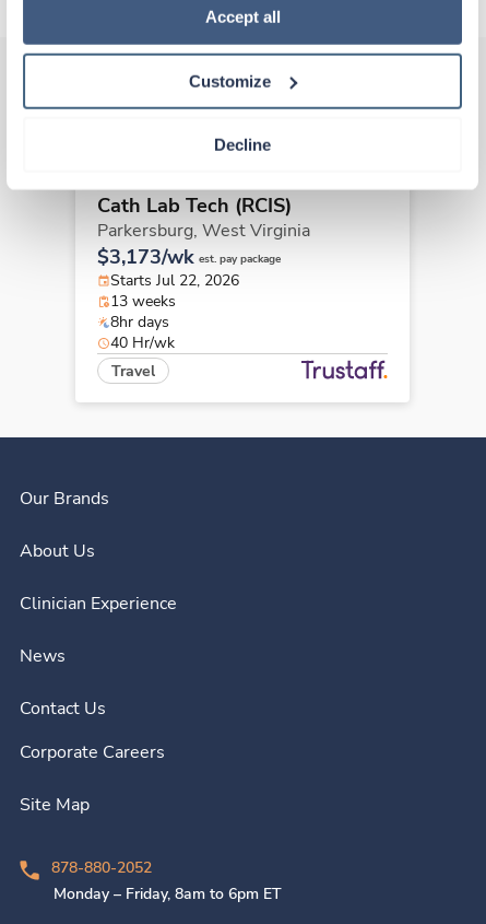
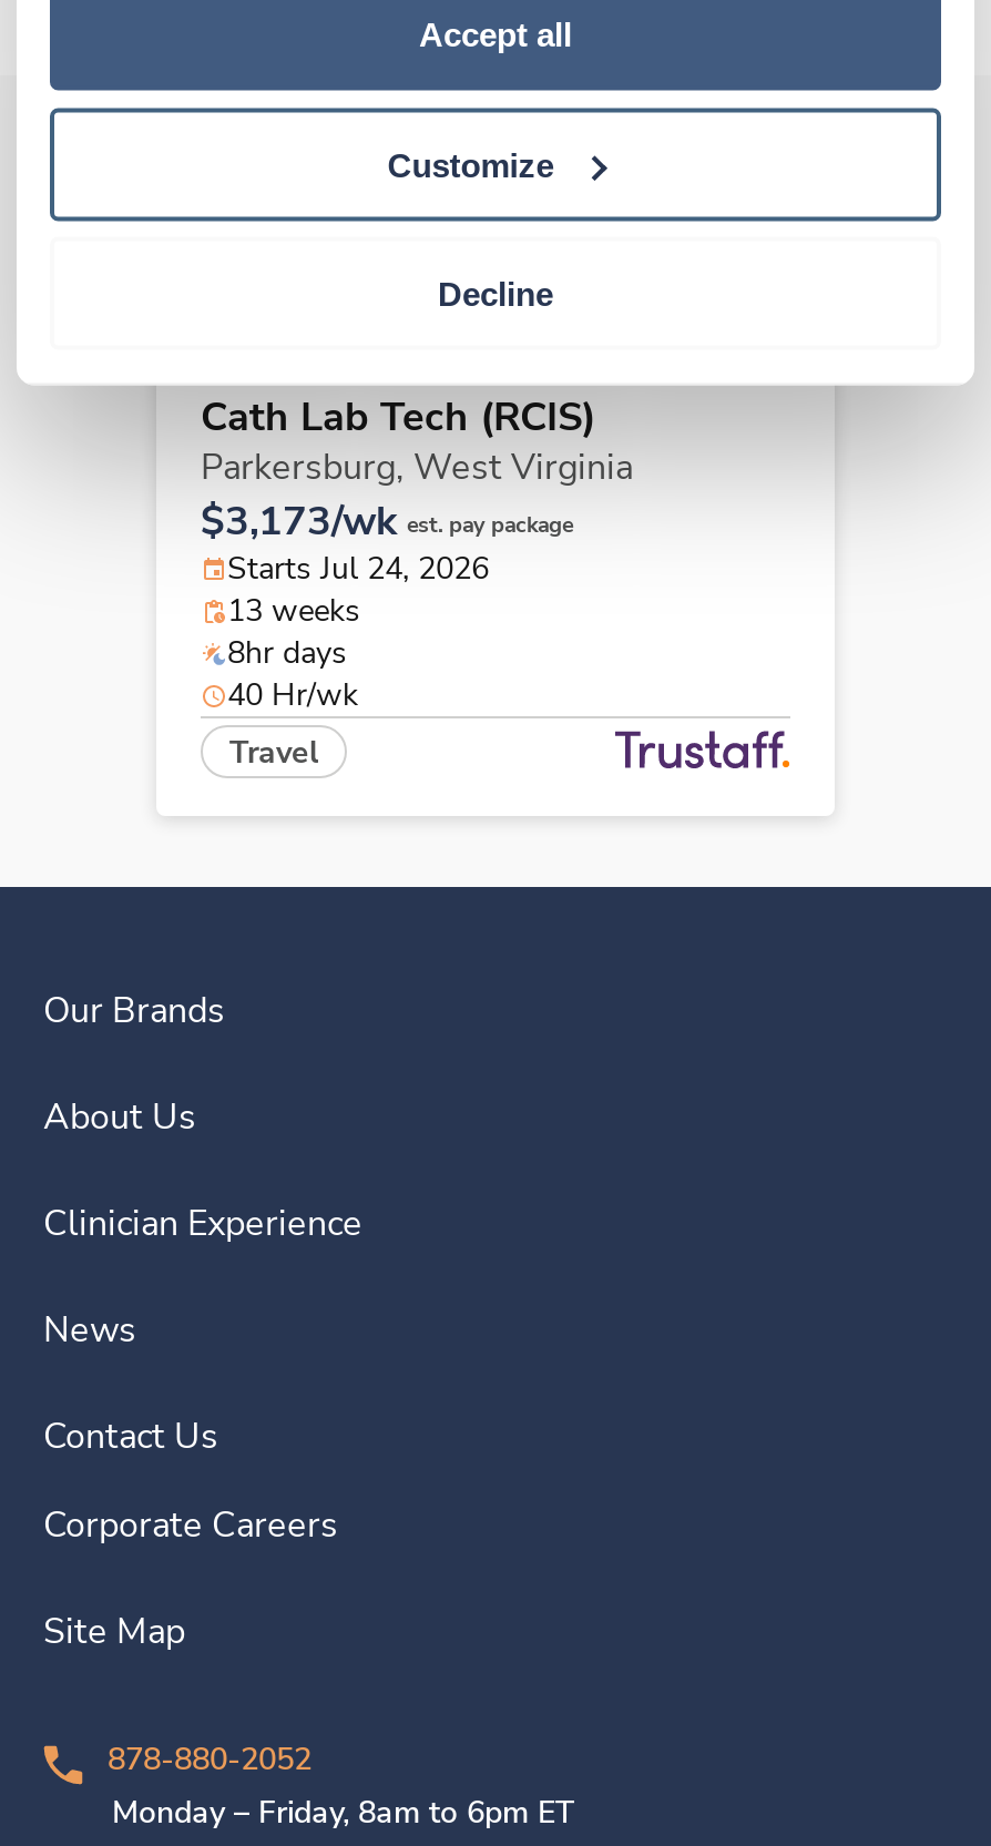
[110,270,239,291] Starts Jul 22, 2026 -> [227,548,489,590] Starts Jul 24, 2026

